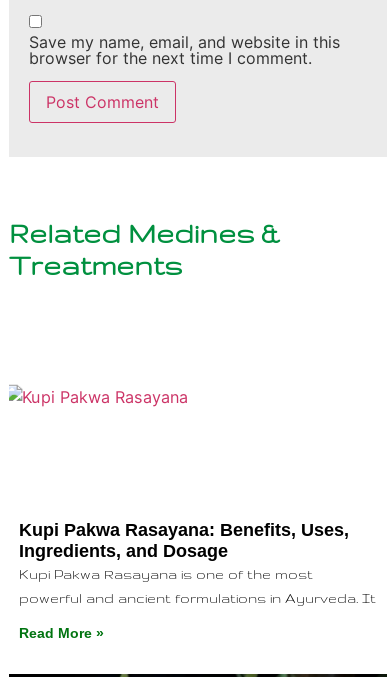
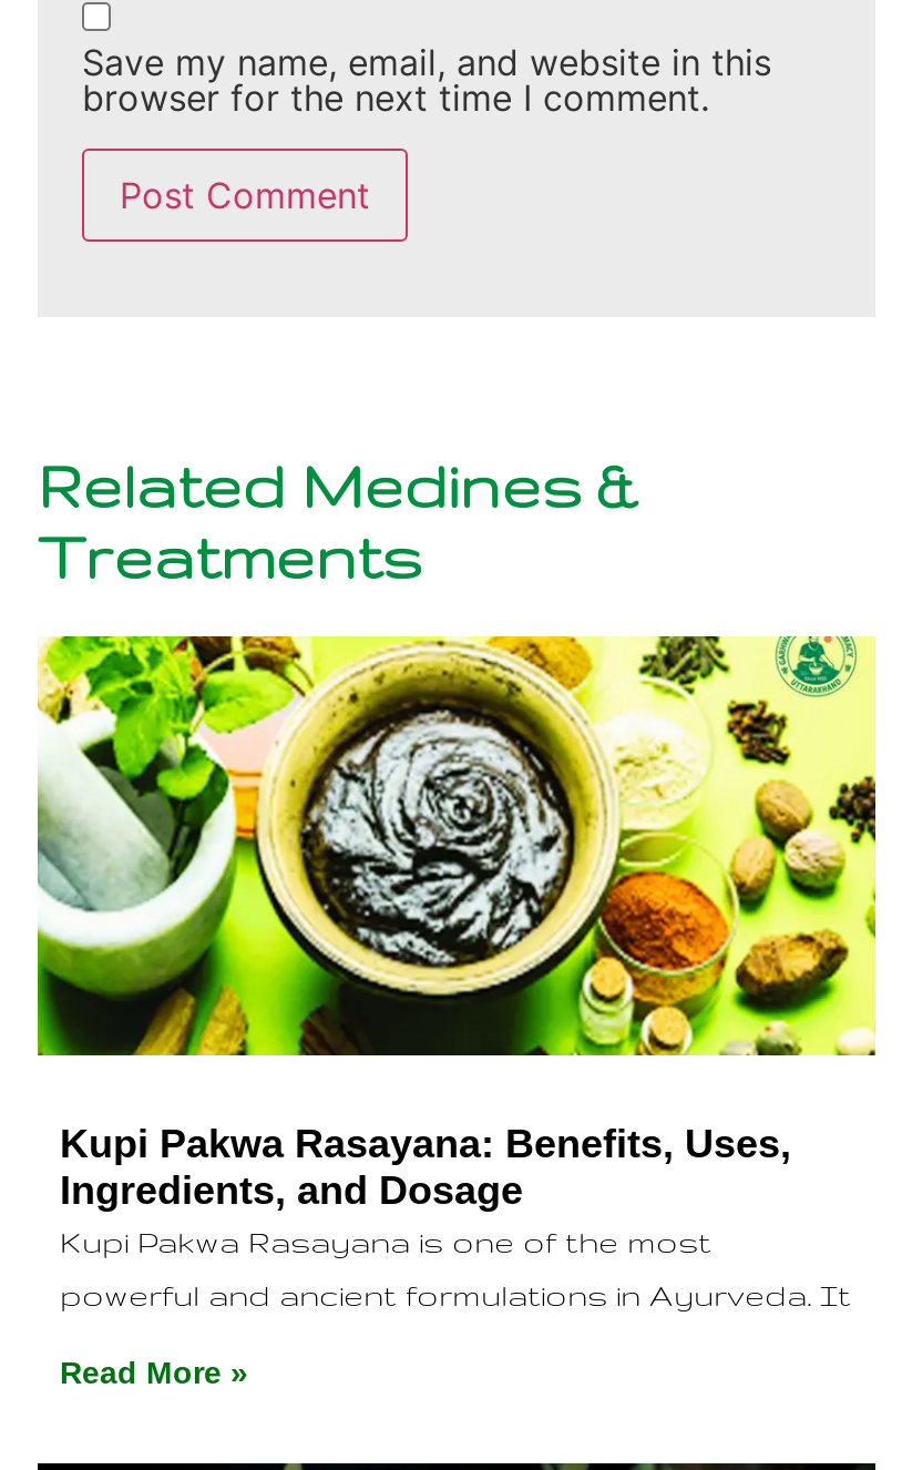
none -> [35,634,878,1058] [image]

